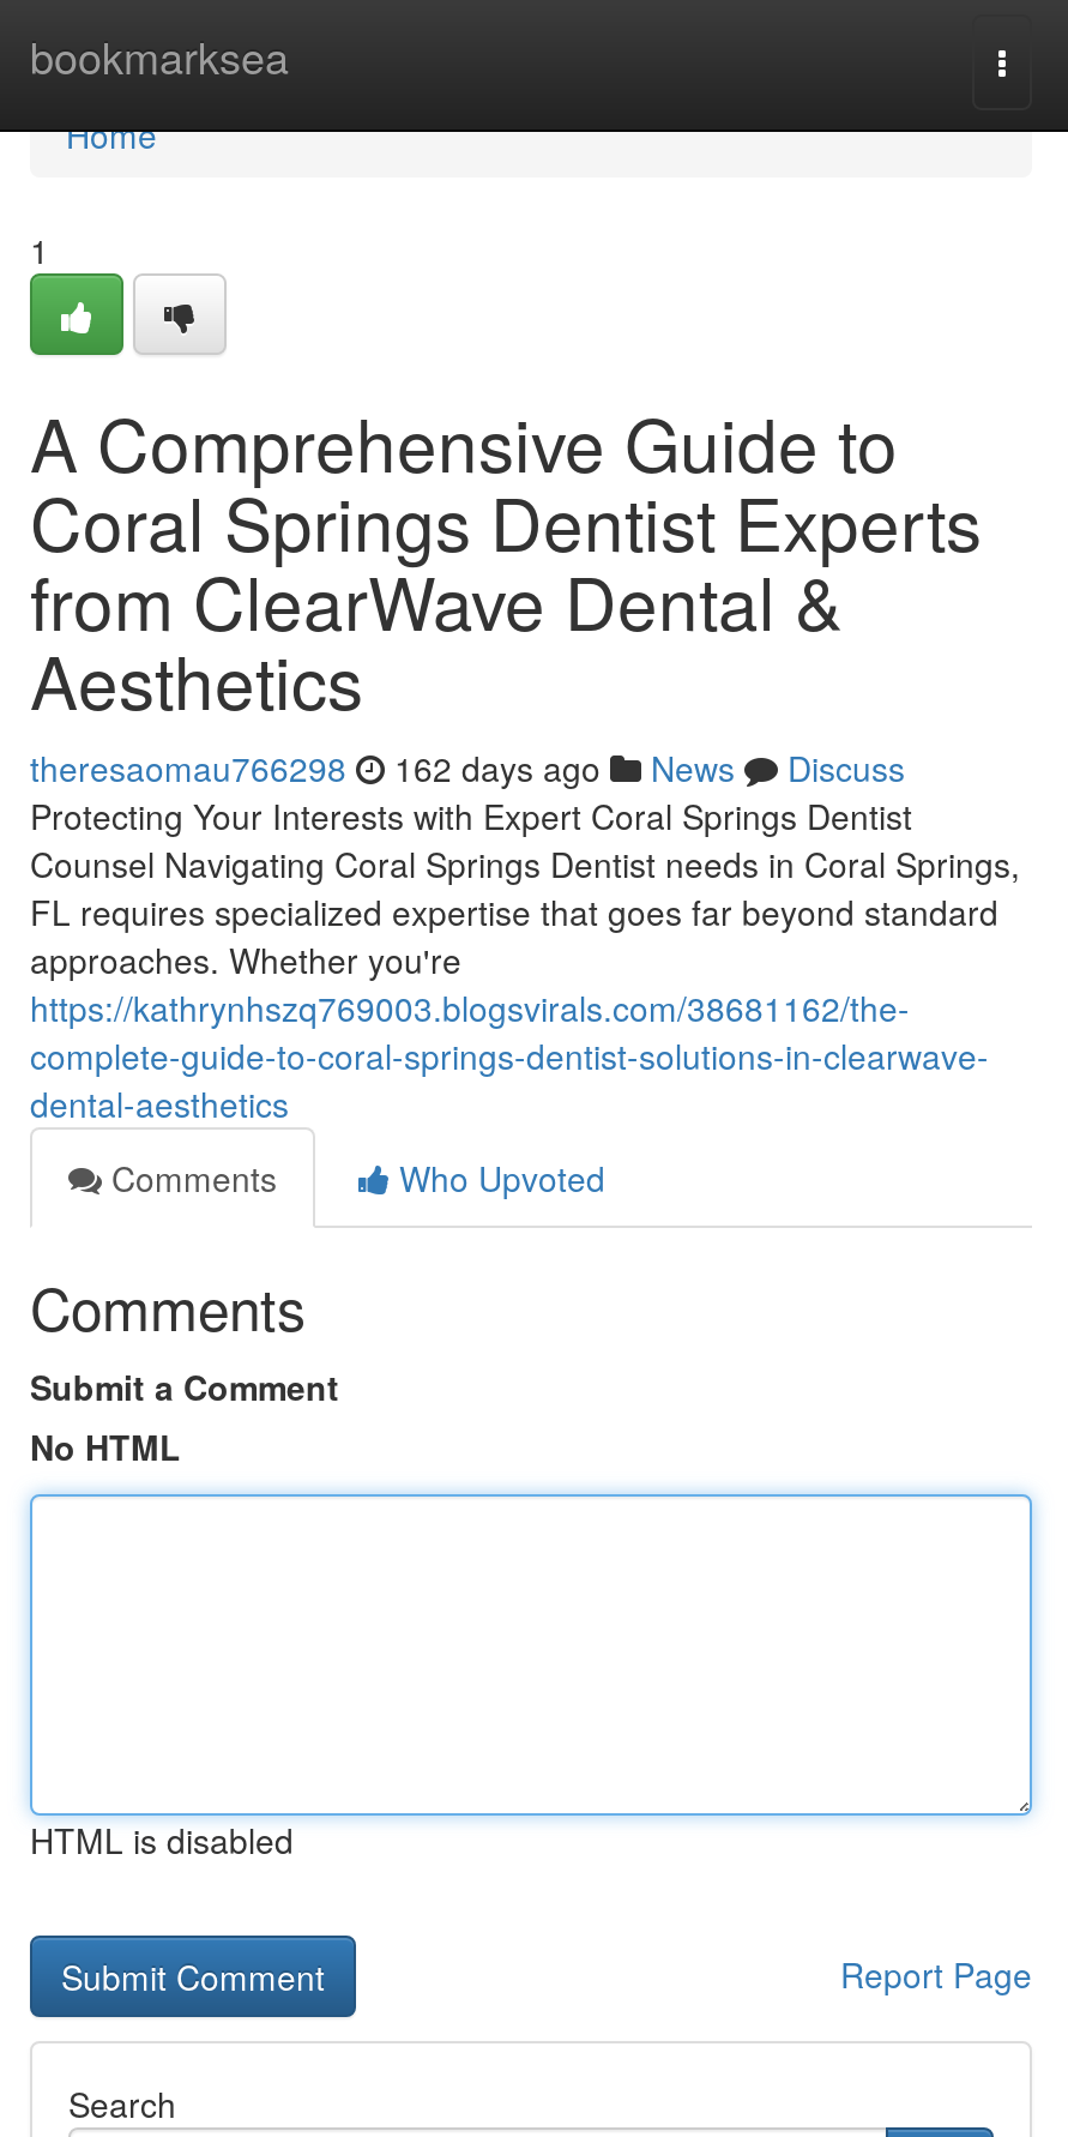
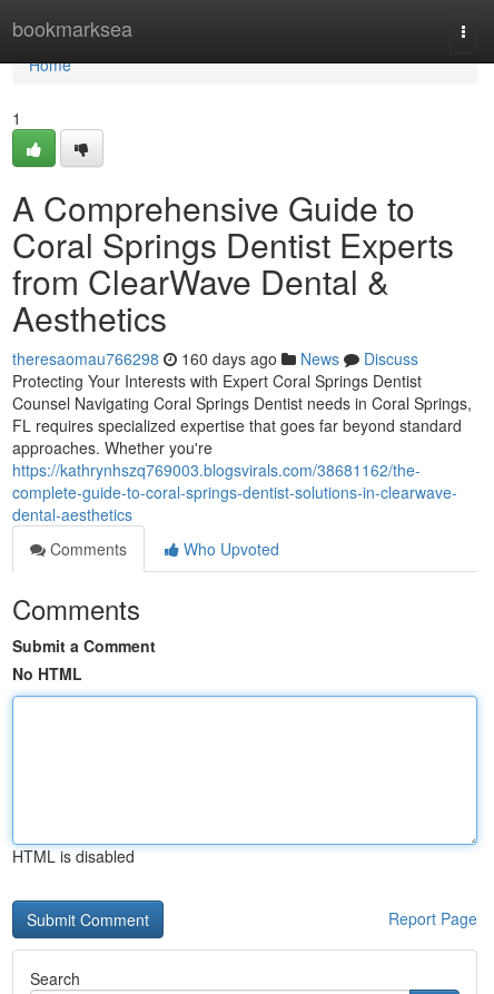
[30,744,905,791] theresaomau766298 162 days ago News Discuss -> [12,347,418,370] theresaomau766298 160 days ago News Discuss

